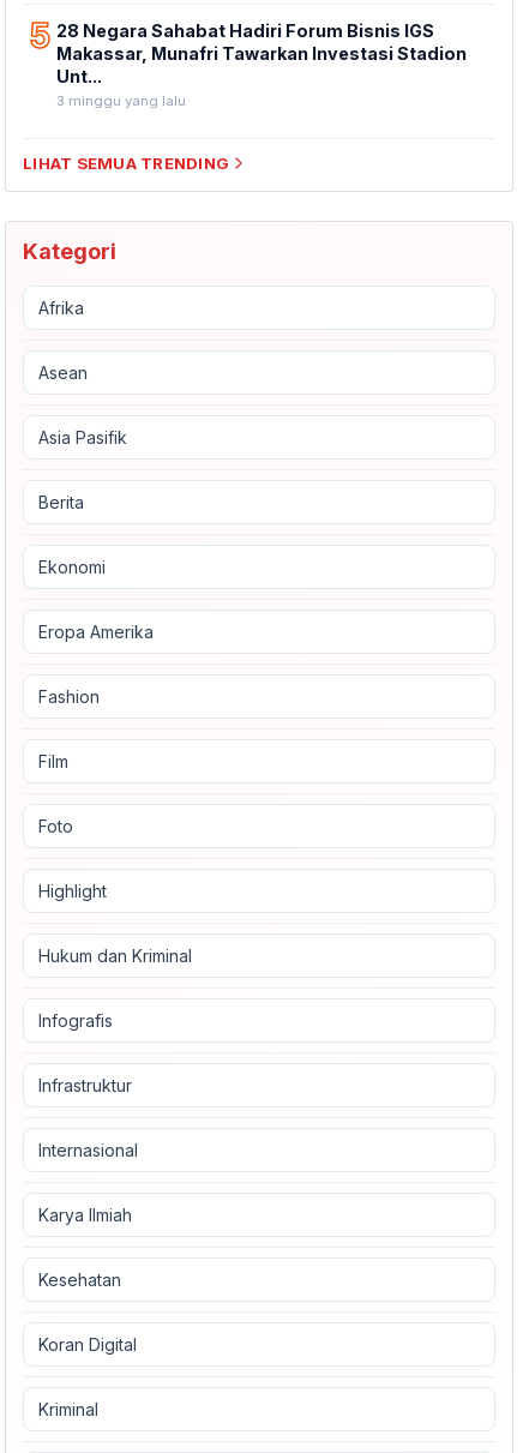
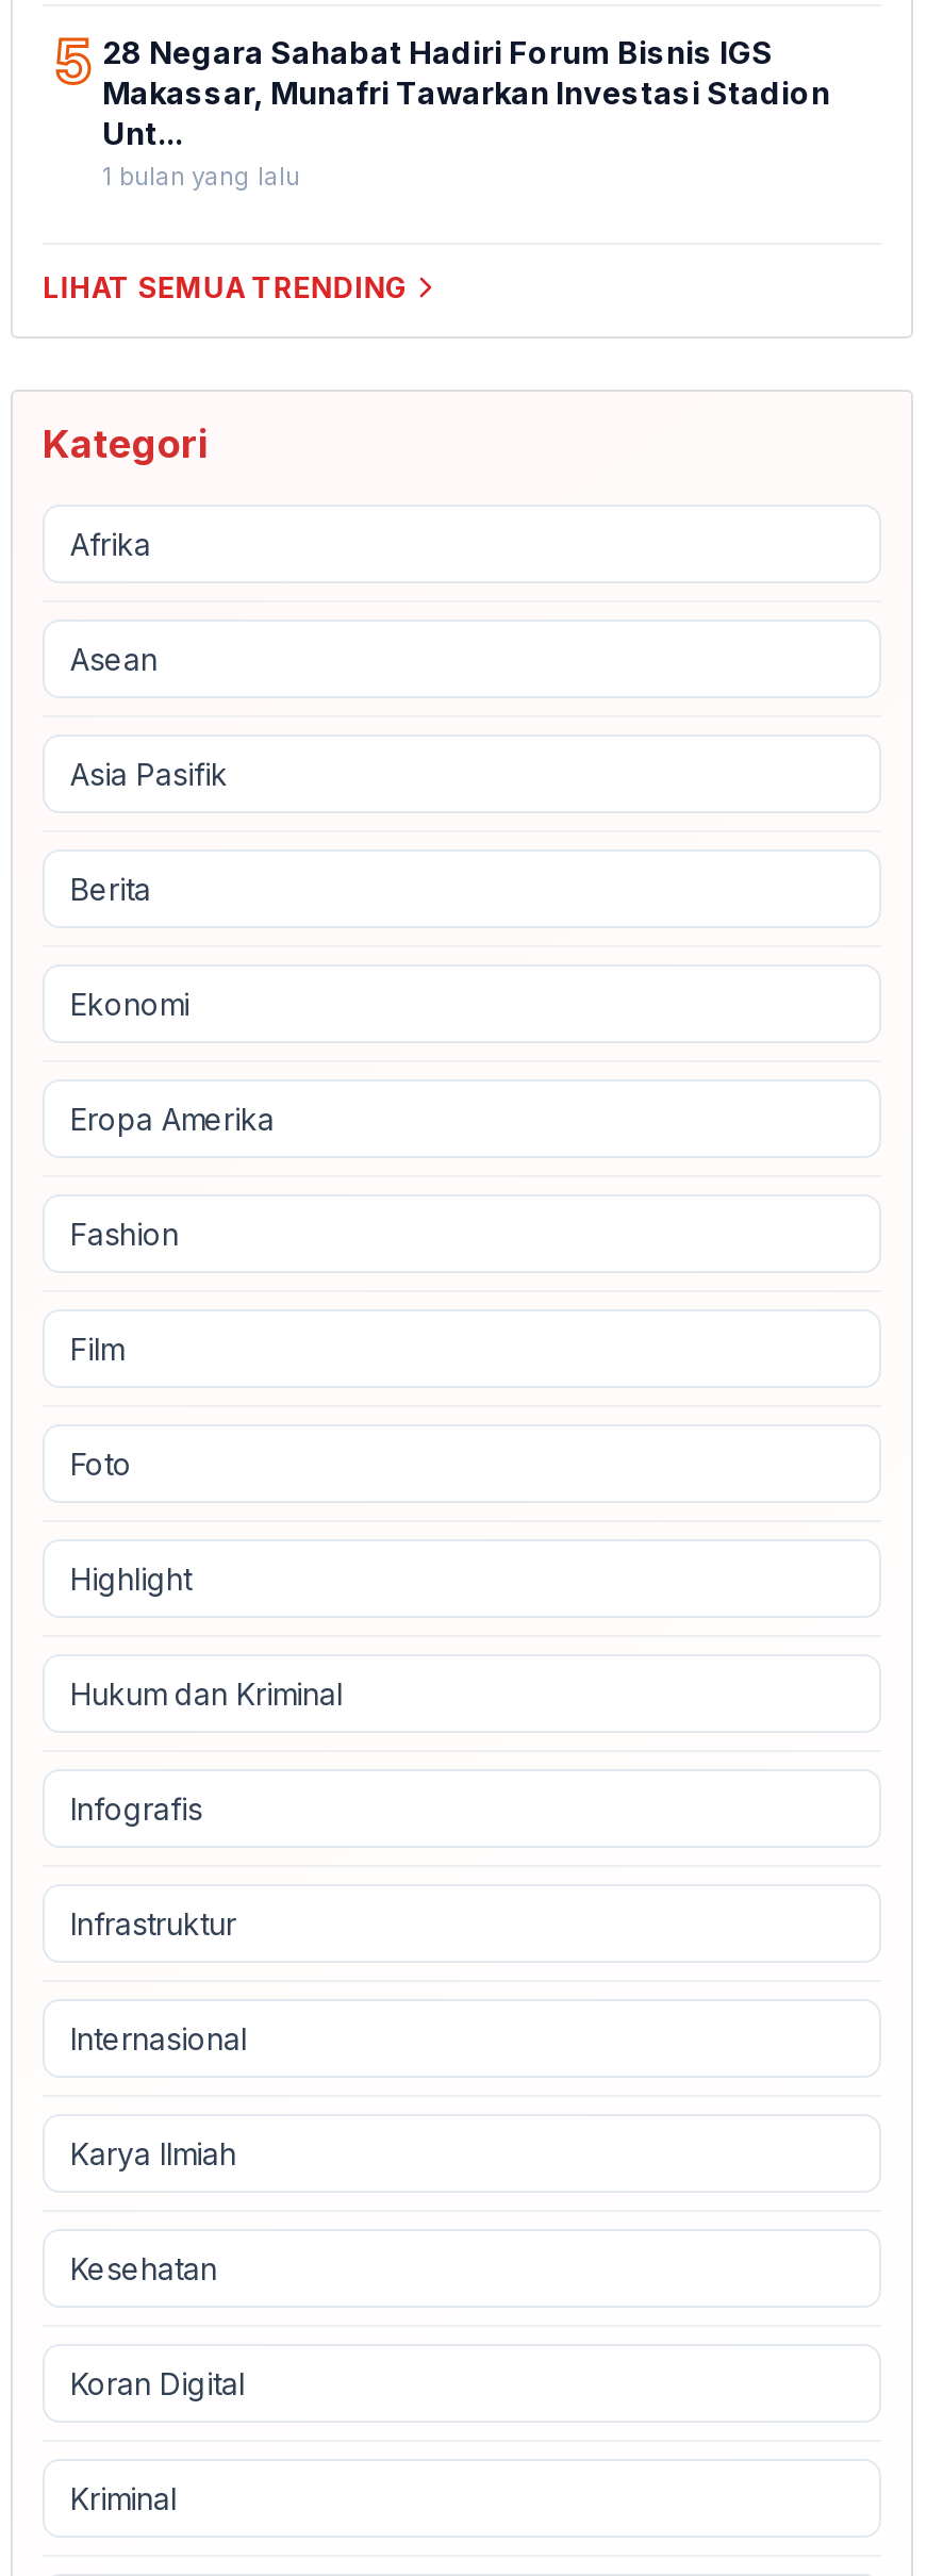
[56,92,186,109] 3 minggu yang lalu -> [102,161,300,191] 1 bulan yang lalu

